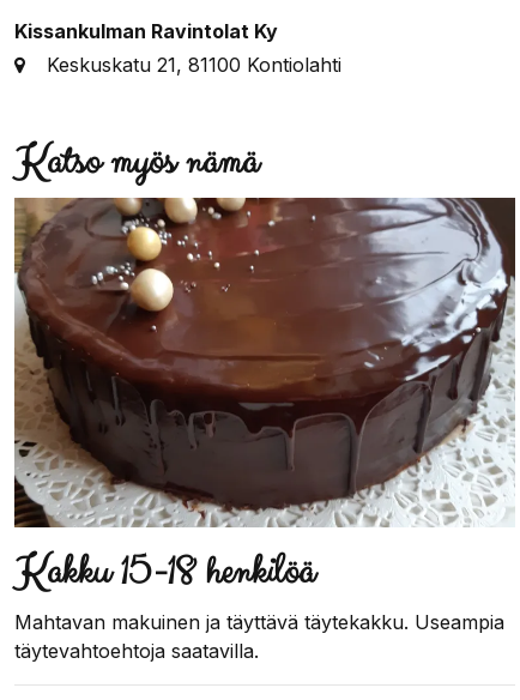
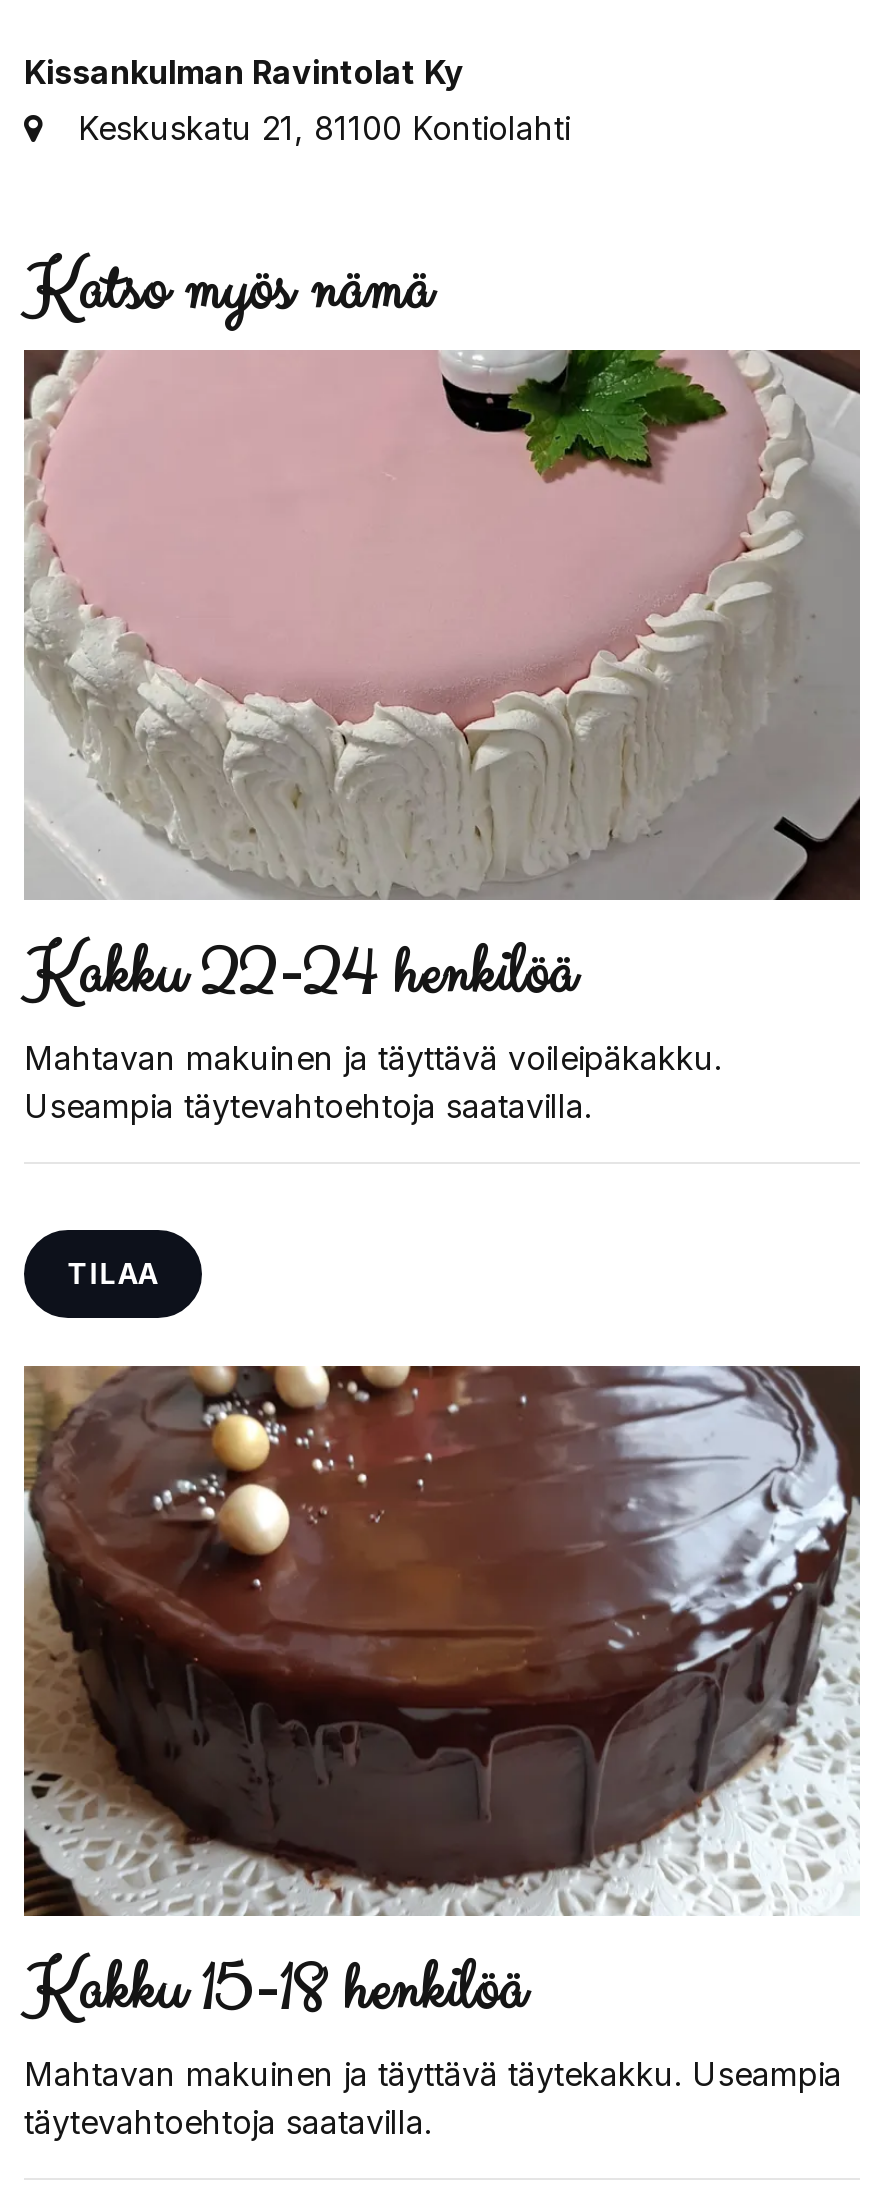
none -> [24,348,862,1126] [image] | Kakku 22-24 henkilöä | Mahtavan makuinen ja täyttävä voileipäkakku. | Useampia täytevahtoehtoja saatavilla.
none -> [68,1258,158,1290] TILAA

